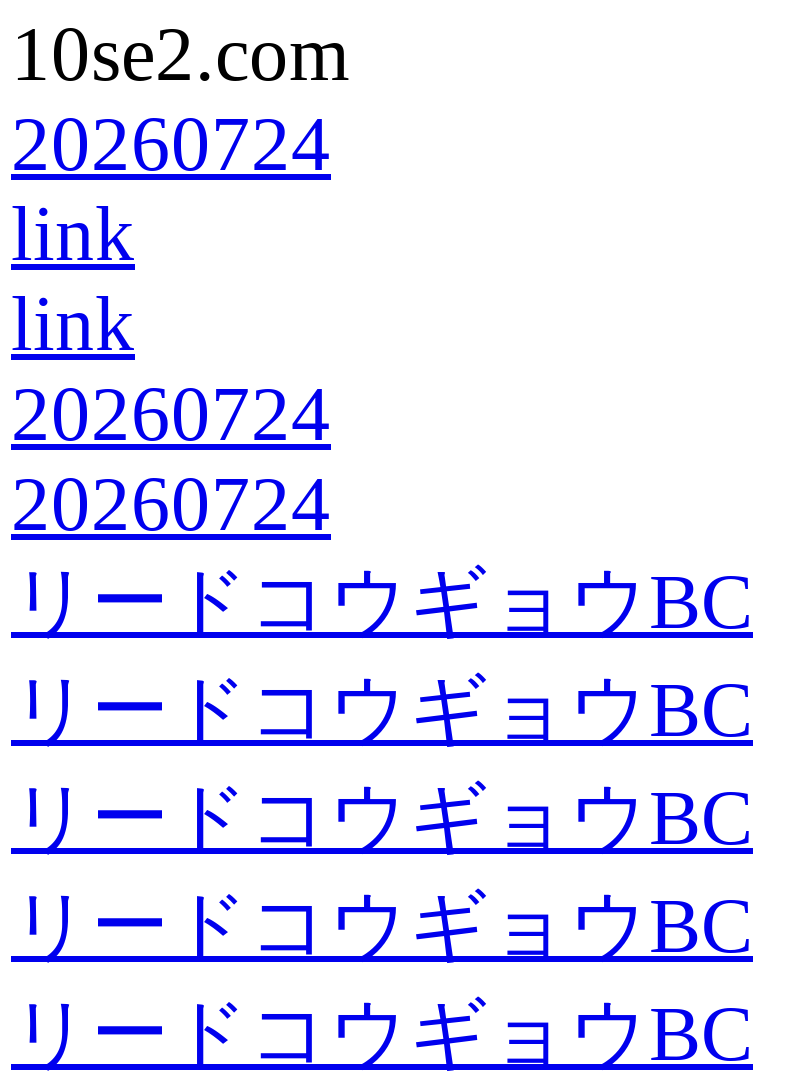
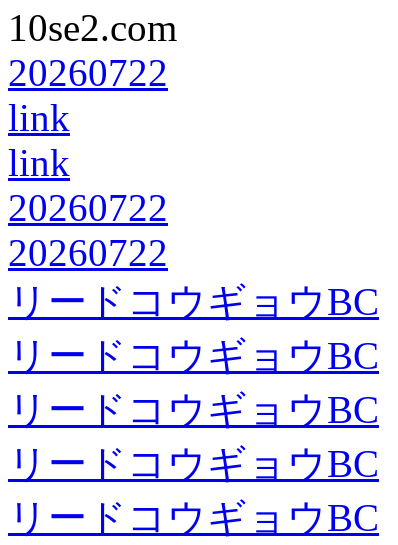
[11,100,331,186] 20260724 -> [8,51,168,94] 20260722
[11,370,331,456] 20260724 -> [8,186,168,229] 20260722
[11,460,331,546] 20260724 -> [8,231,168,274] 20260722

